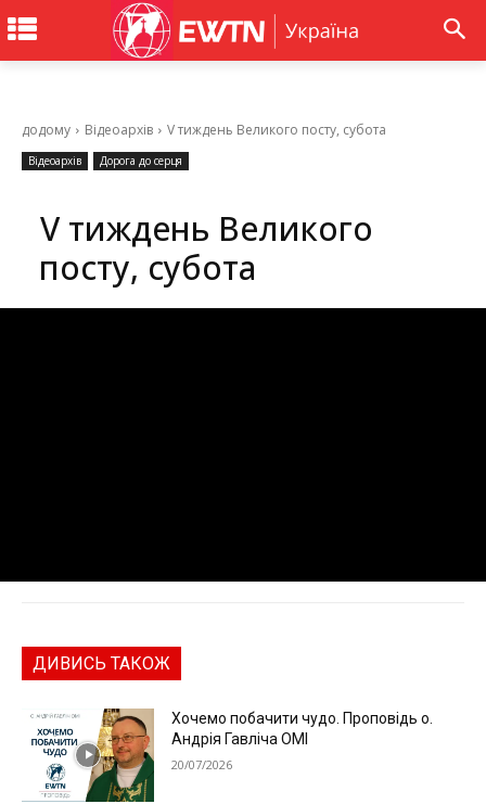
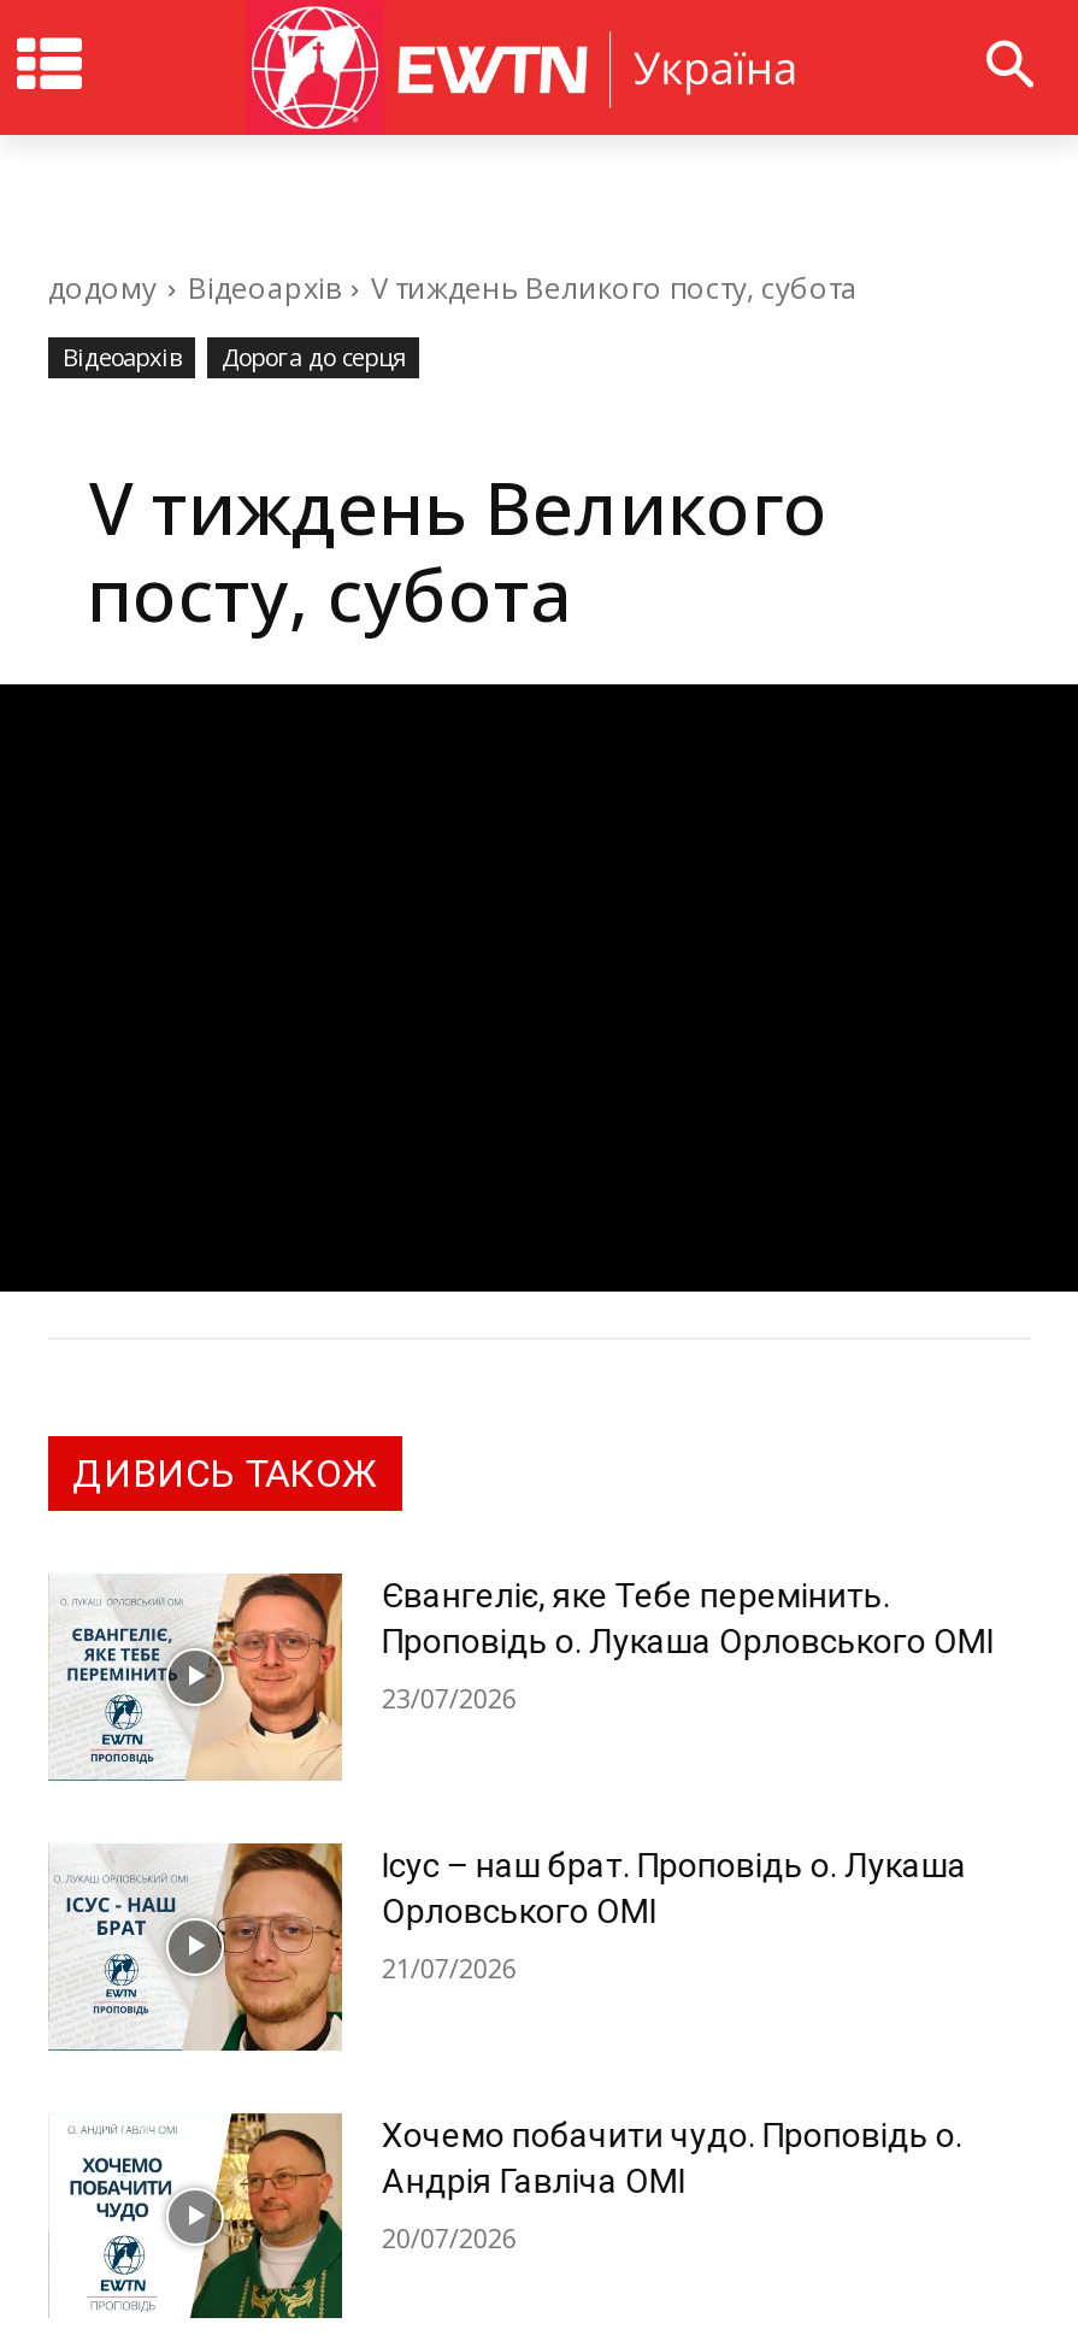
none -> [51,1839,967,2053] [image] | Ісус – наш брат. Проповідь о. Лукаша | Орловського ОМІ | 21/07/2026
none -> [60,1571,993,1781] [image] | Євангеліє, яке Тебе перемінить. | Проповідь о. Лукаша Орловського ОМІ | 23/07/2026

